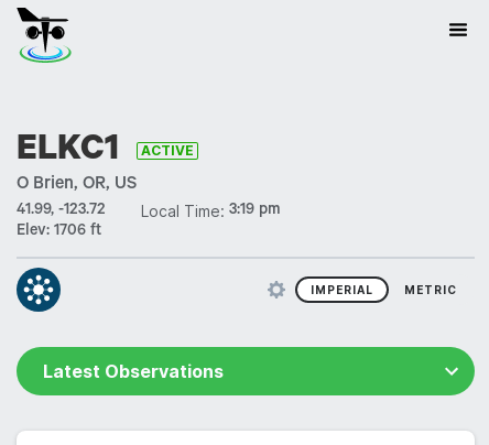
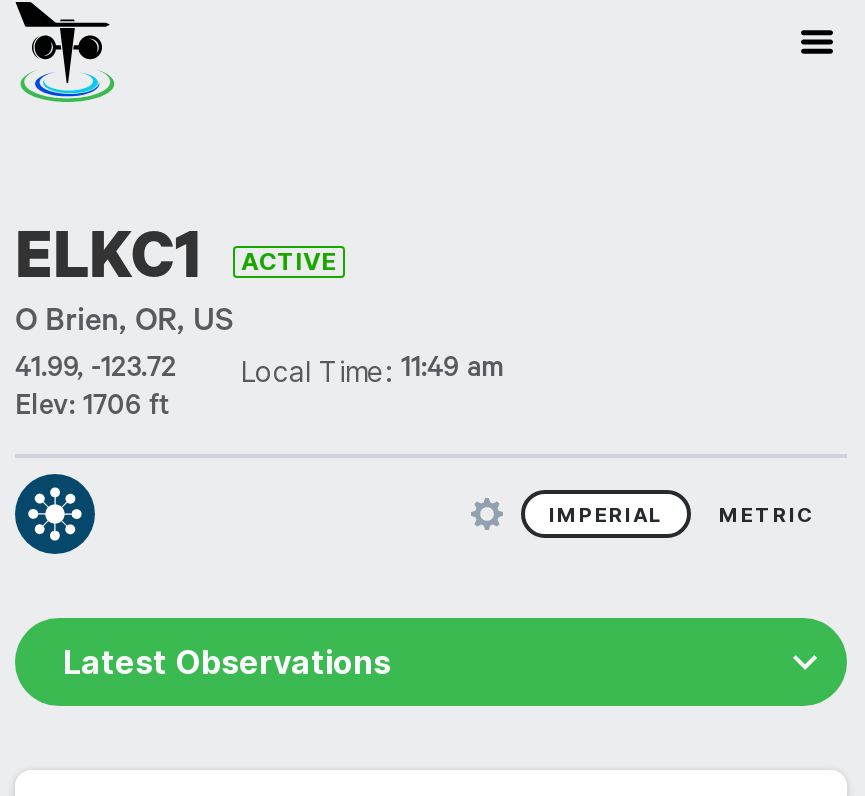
[17,202,281,220] 41.99, -123.72 Local Time: 3:19 pm -> [15,354,505,388] 41.99, -123.72 Local Time: 11:49 am

